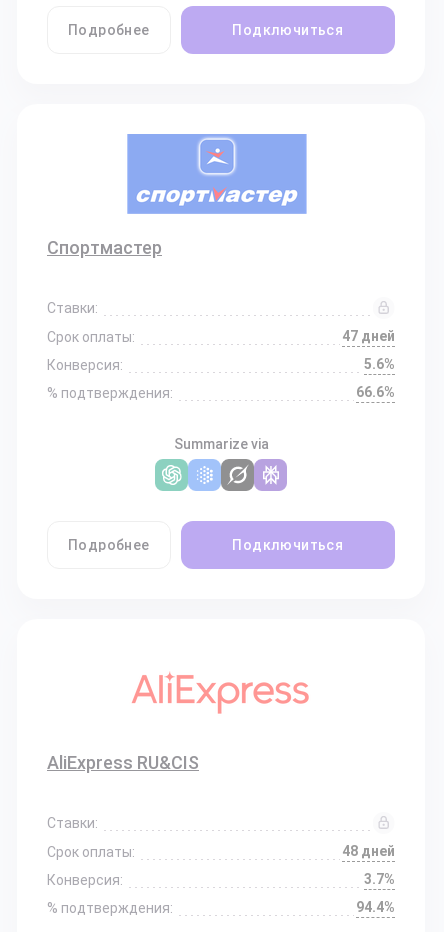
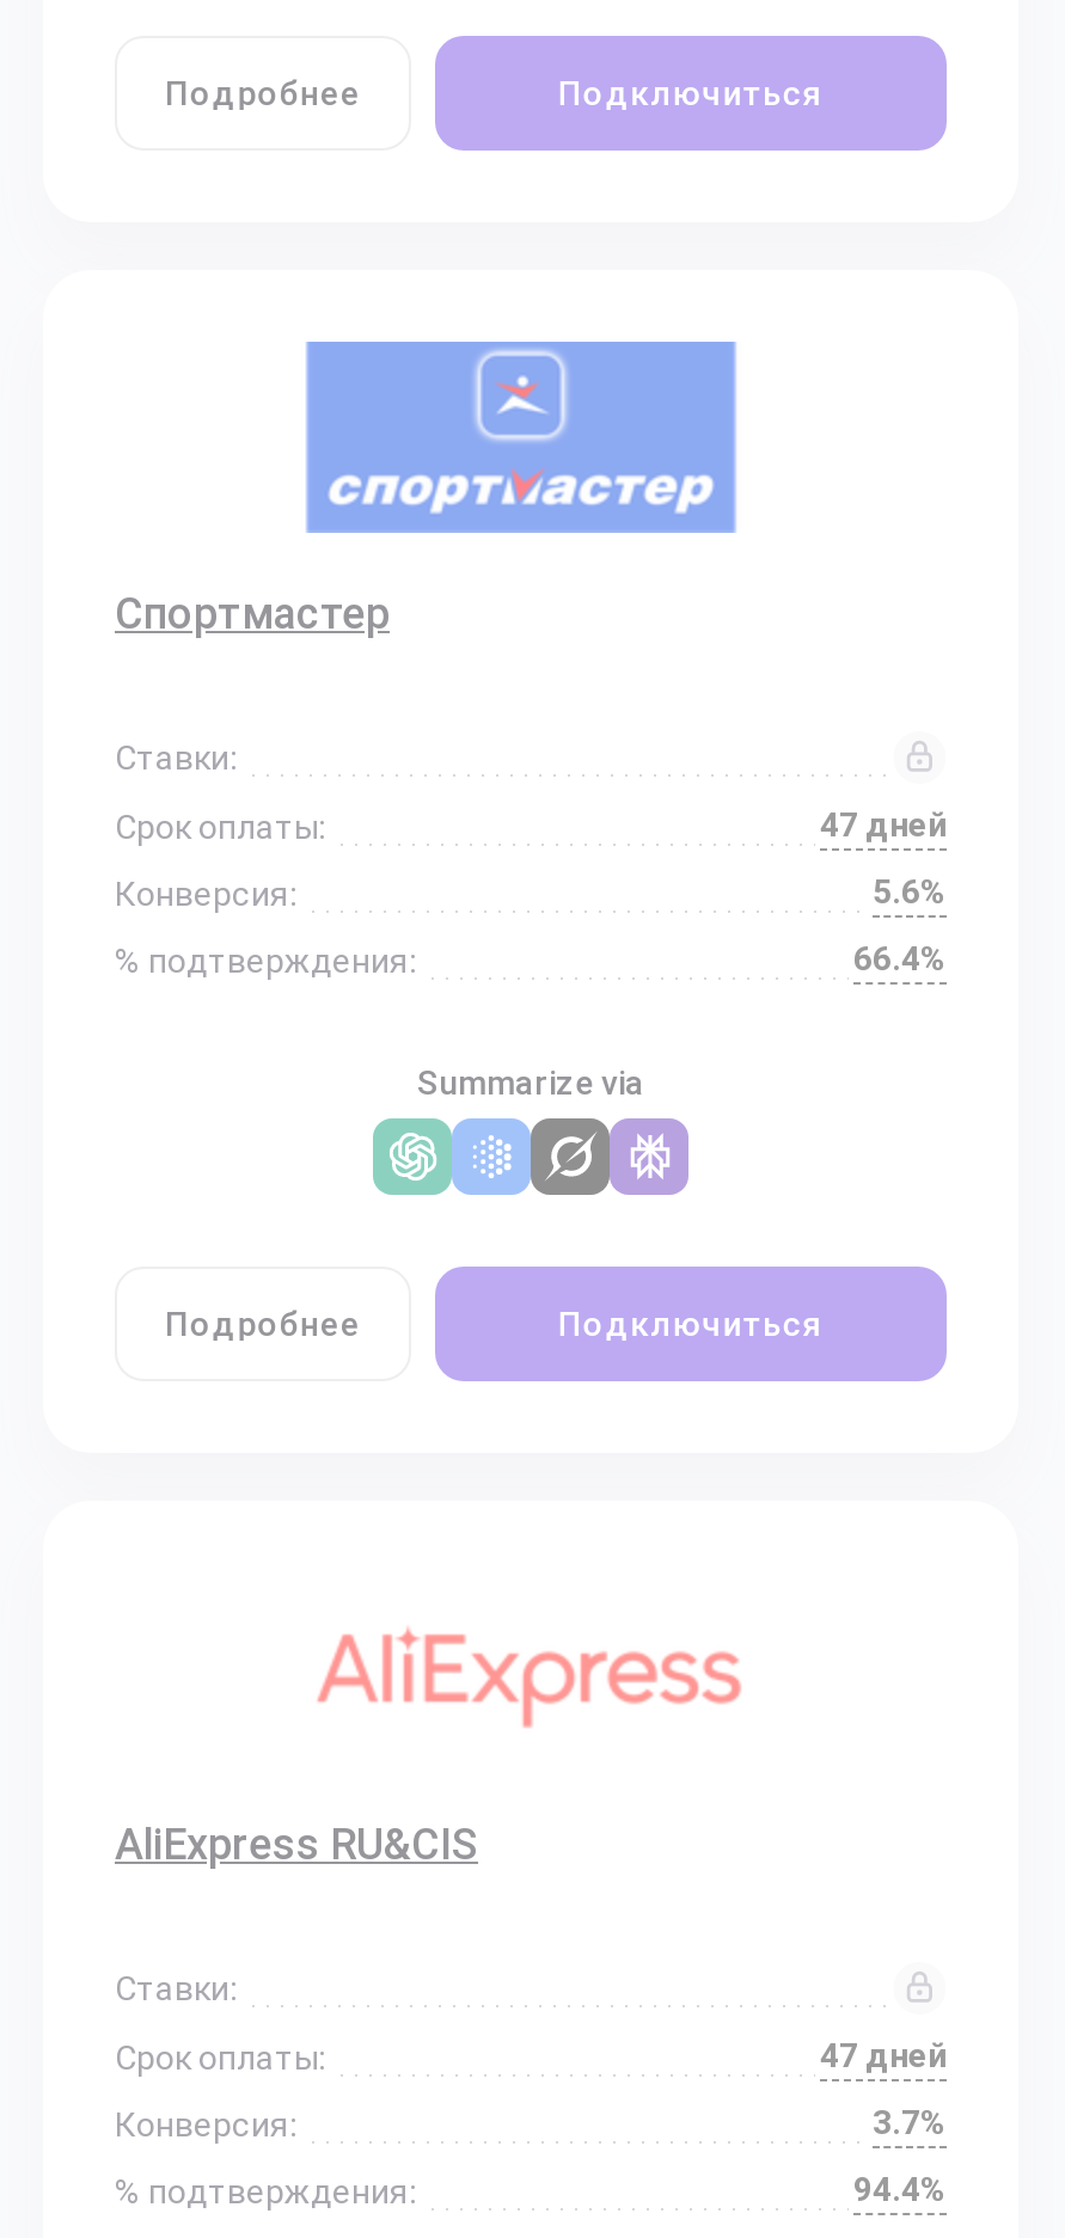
[356,384,395,400] 66.6% -> [853,939,947,977] 66.4%
[342,843,395,859] 48 дней -> [820,2036,947,2074] 47 дней

